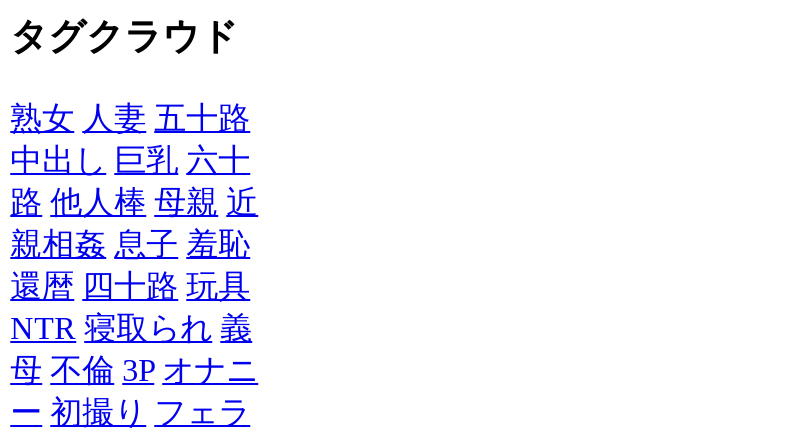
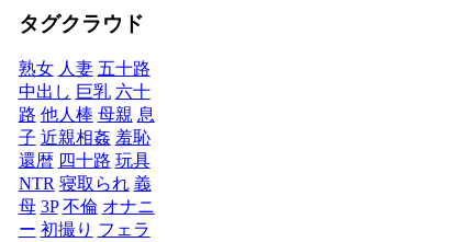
[10,186,258,220] 路 他人棒 母親 近 -> [18,106,154,124] 路 他人棒 母親 息
[10,228,250,262] 親相姦 息子 羞恥 -> [18,129,150,147] 子 近親相姦 羞恥
[10,354,258,388] 母 不倫 3P オナニ -> [18,198,154,216] 母 3P 不倫 オナニ

